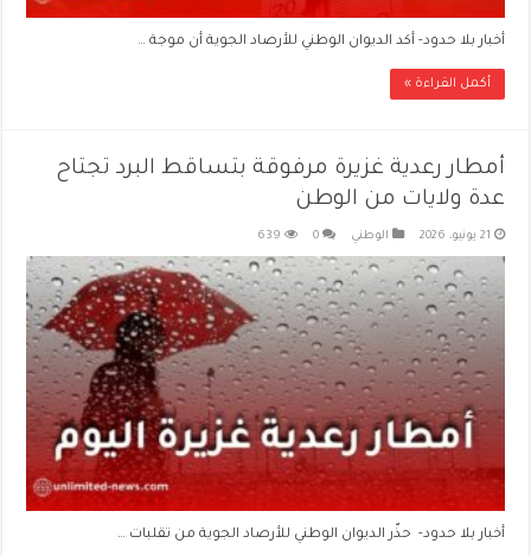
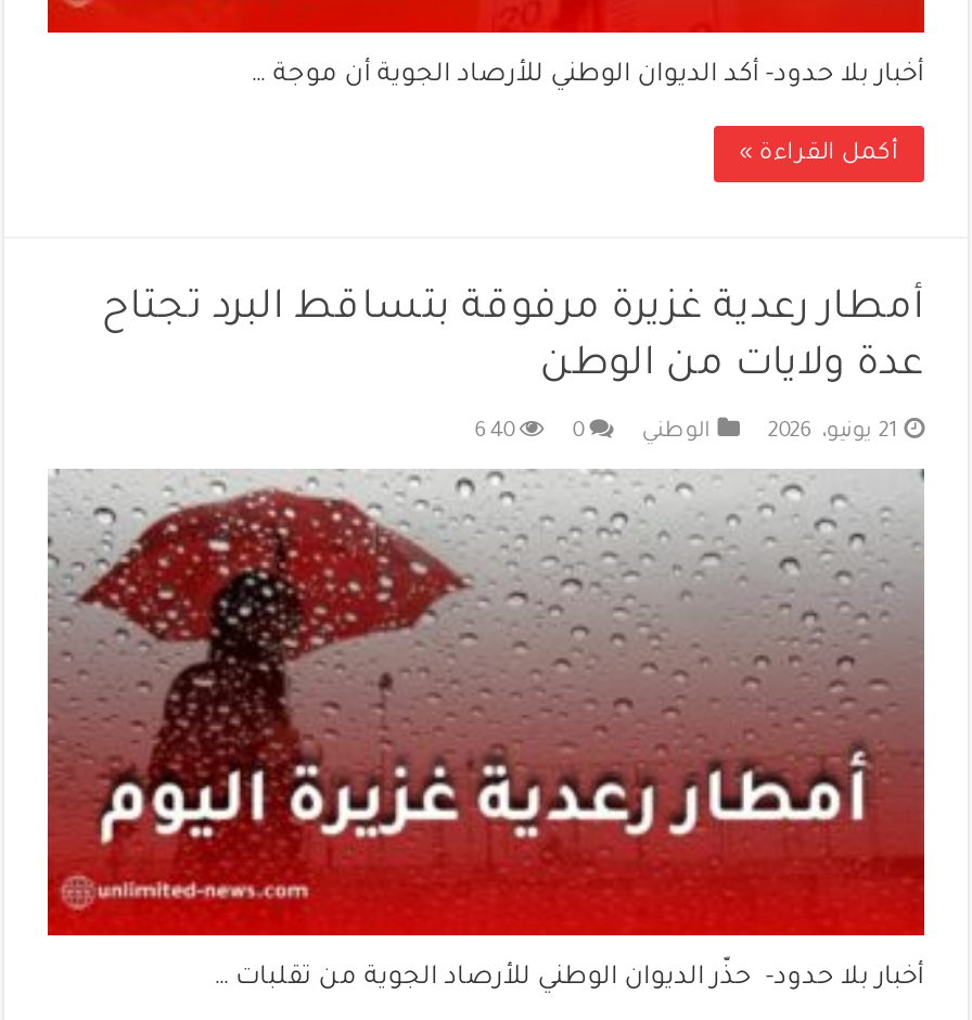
[257,230,281,243] 639 -> [475,420,514,444] 640

